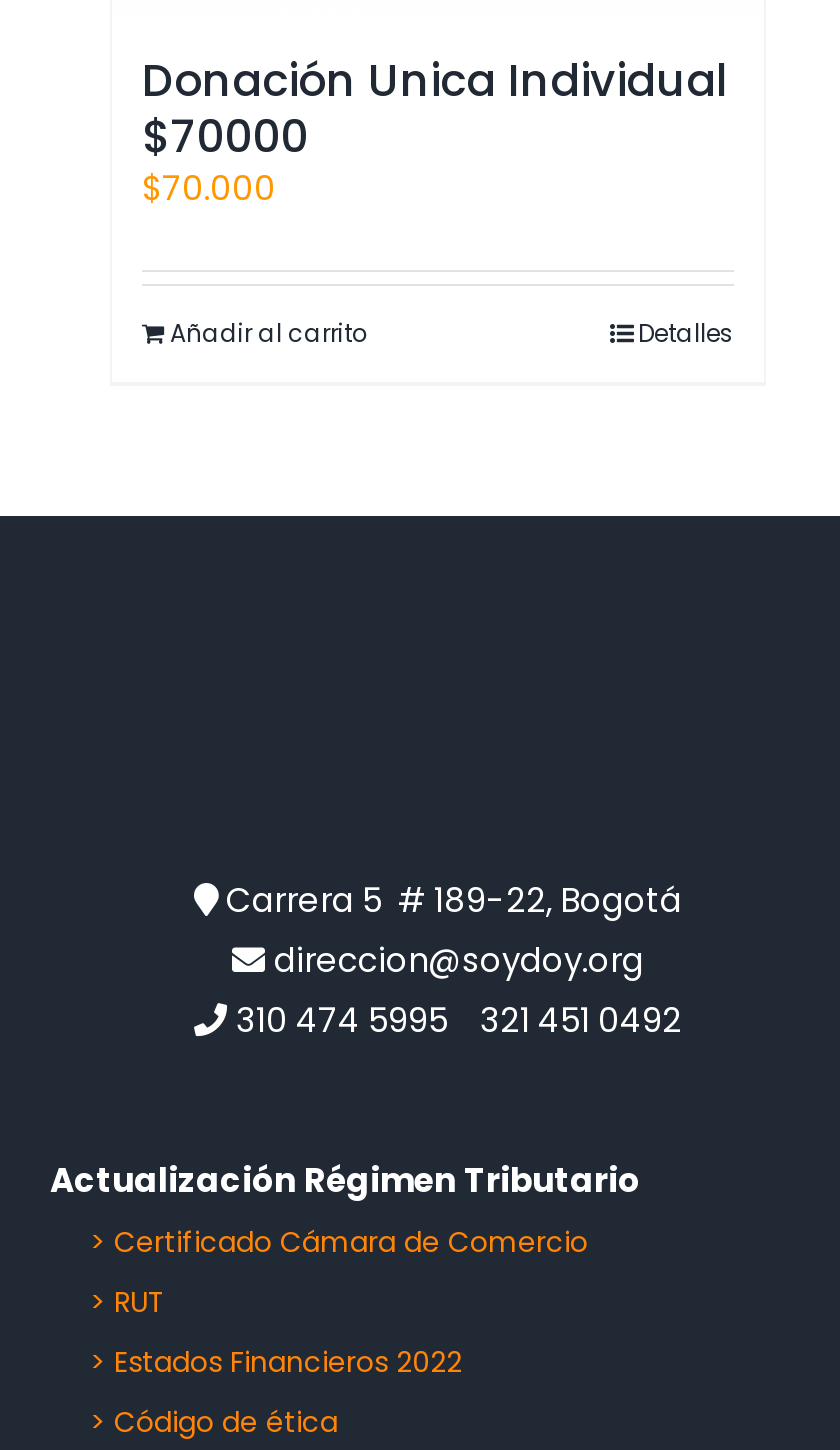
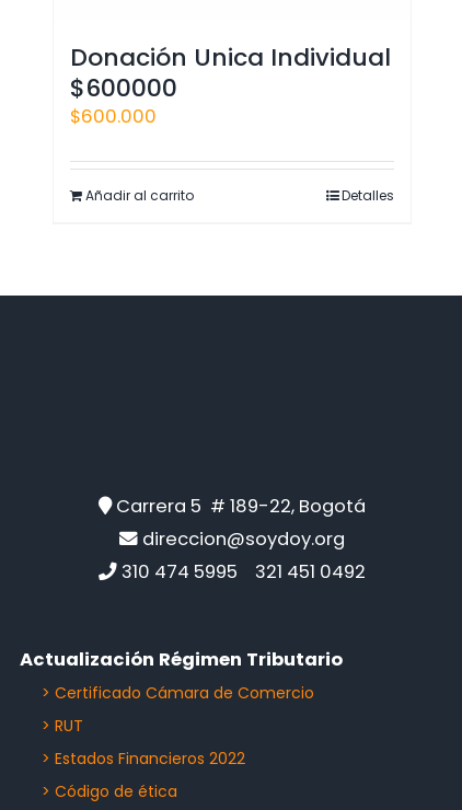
[142,105,308,167] $70000 -> [70,71,177,105] $600000
[142,165,276,211] $70.000 -> [70,104,157,129] $600.000

